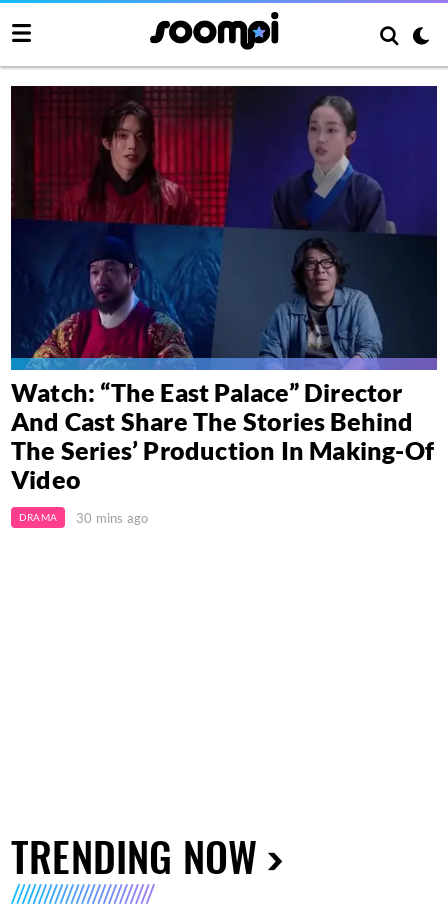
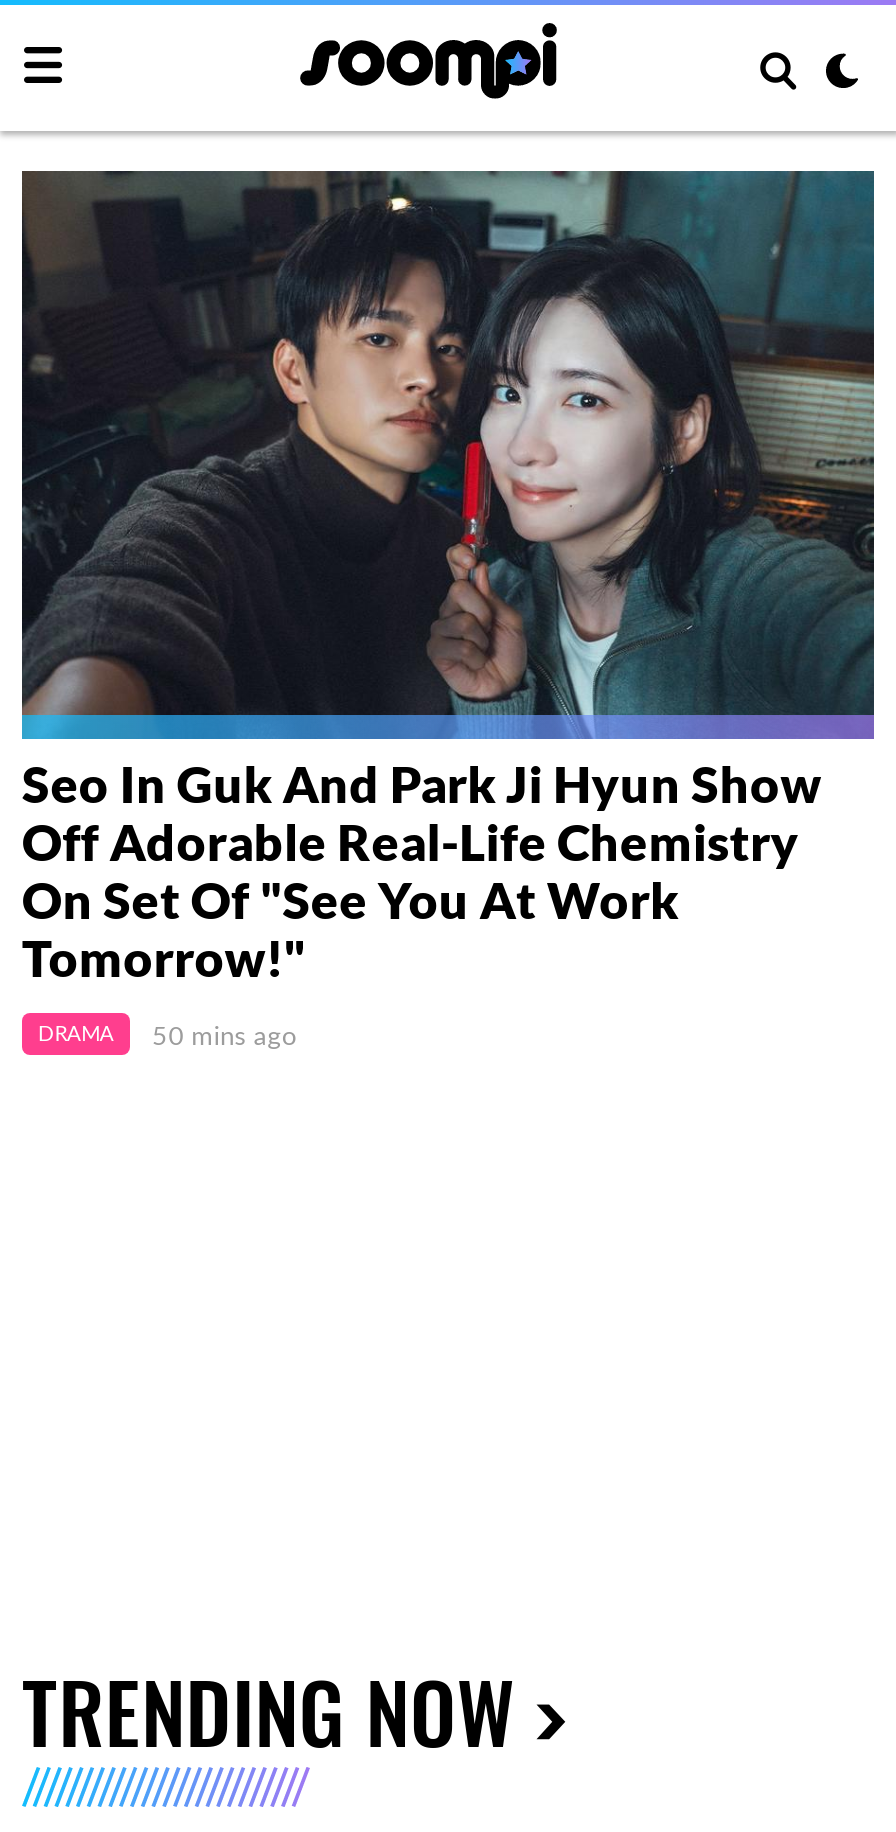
[11,85,438,494] [image] | Watch: “The East Palace” Director | And Cast Share The Stories Behind | The Series’ Production In Making-Of | Video -> [20,169,876,986] [image] | Seo In Guk And Park Ji Hyun Show | Off Adorable Real-Life Chemistry | On Set Of "See You At Work | Tomorrow!"
[19,510,148,526] DRAMA 30 mins ago -> [38,1018,296,1050] DRAMA 50 mins ago

